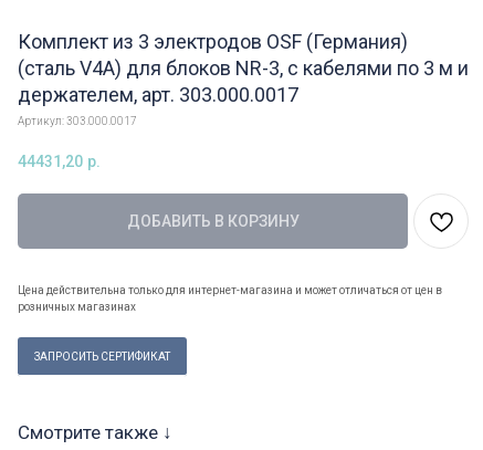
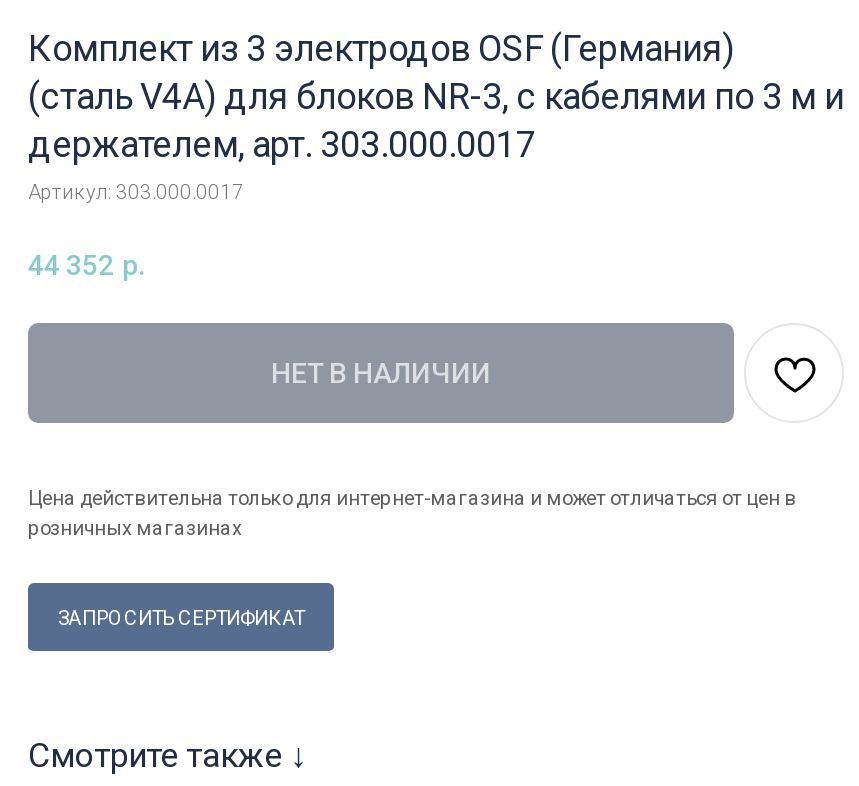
[18,153,101,170] 44431,20 р. -> [28,249,146,281] 44 352 р.
[127,212,299,230] ДОБАВИТЬ В КОРЗИНУ -> [271,357,491,389] НЕТ В НАЛИЧИИ

